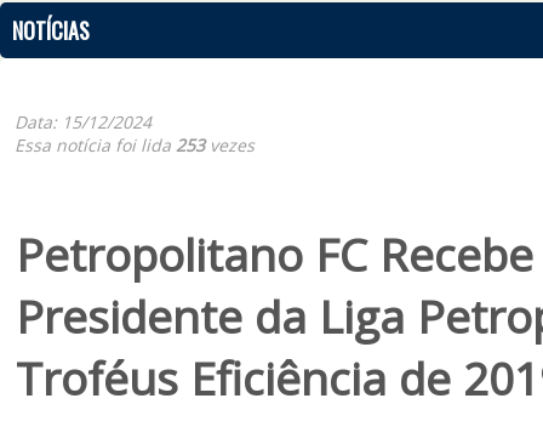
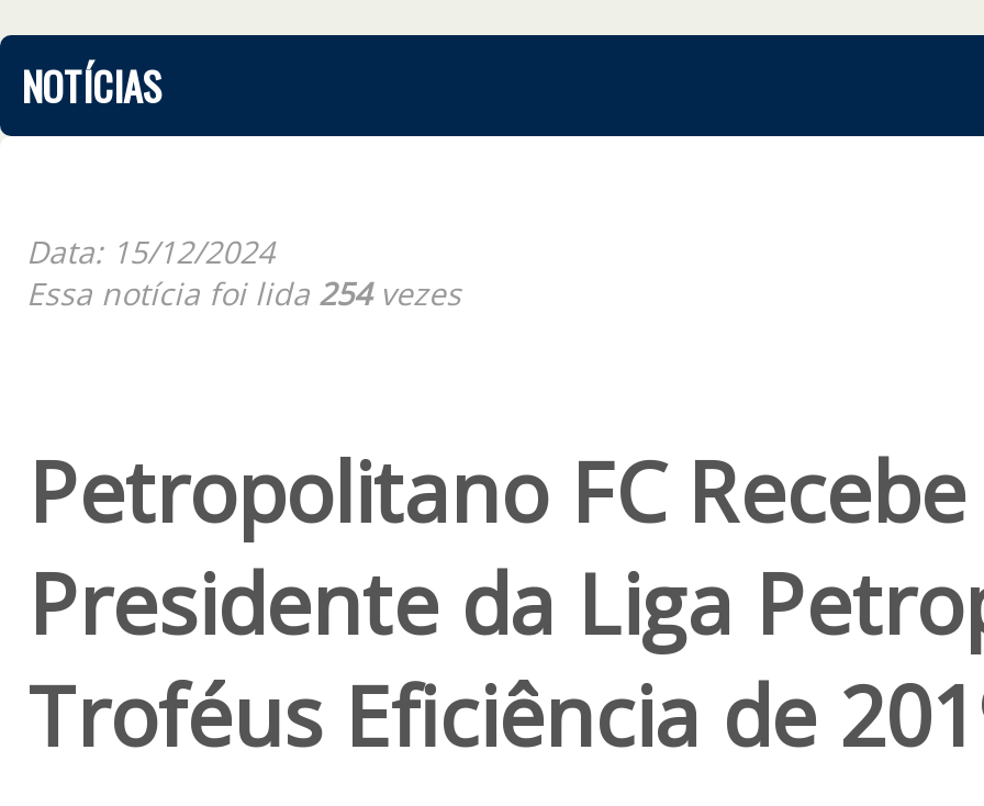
[15,133,255,157] Essa notícia foi lida 253 vezes -> [26,272,461,314] Essa notícia foi lida 254 vezes

